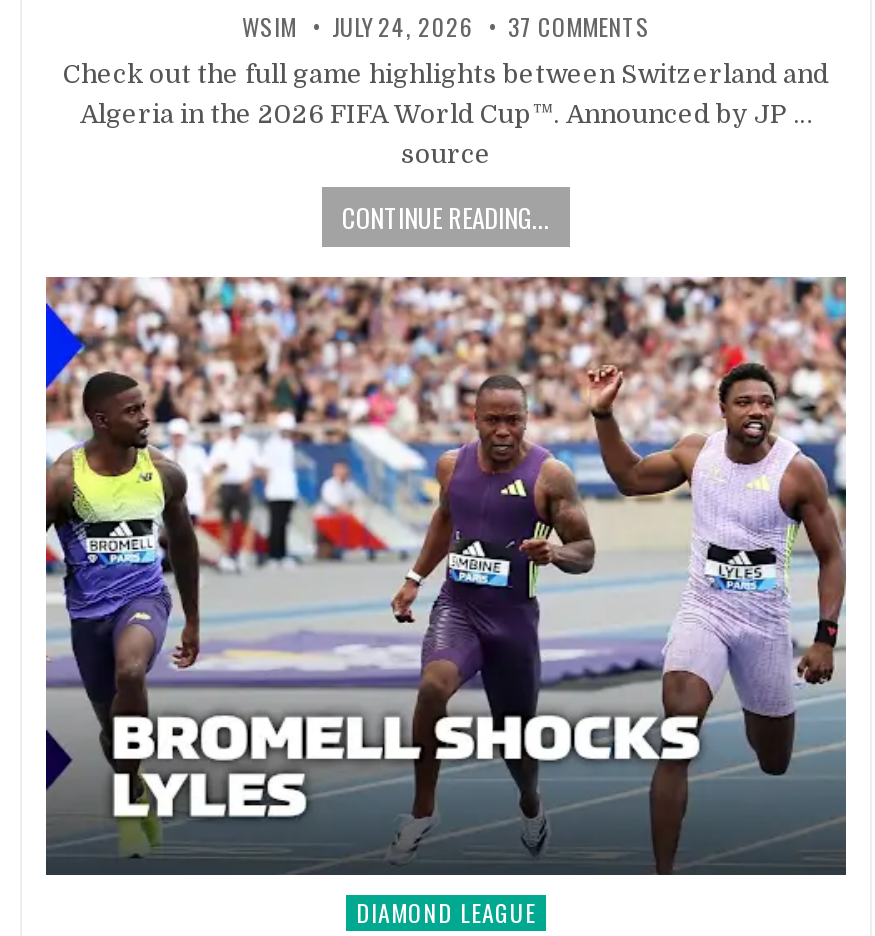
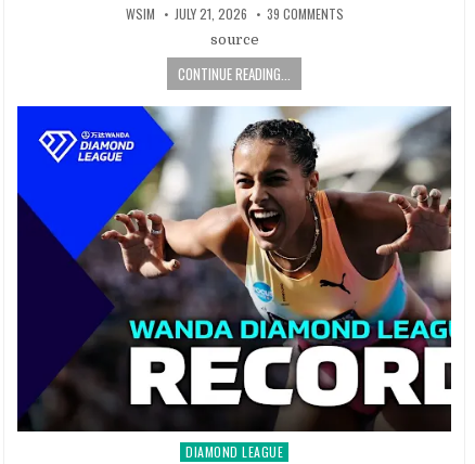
[63,8,829,128] JULY 24, 2026 | 37 COMMENTS | Check out the full game highlights between Switzerland and | Algeria in the 2026 FIFA World Cup™. Announced by JP … -> [174,4,343,23] JULY 21, 2026 | 39 COMMENTS
[44,274,848,876] [image] -> [16,105,452,433] [image]

